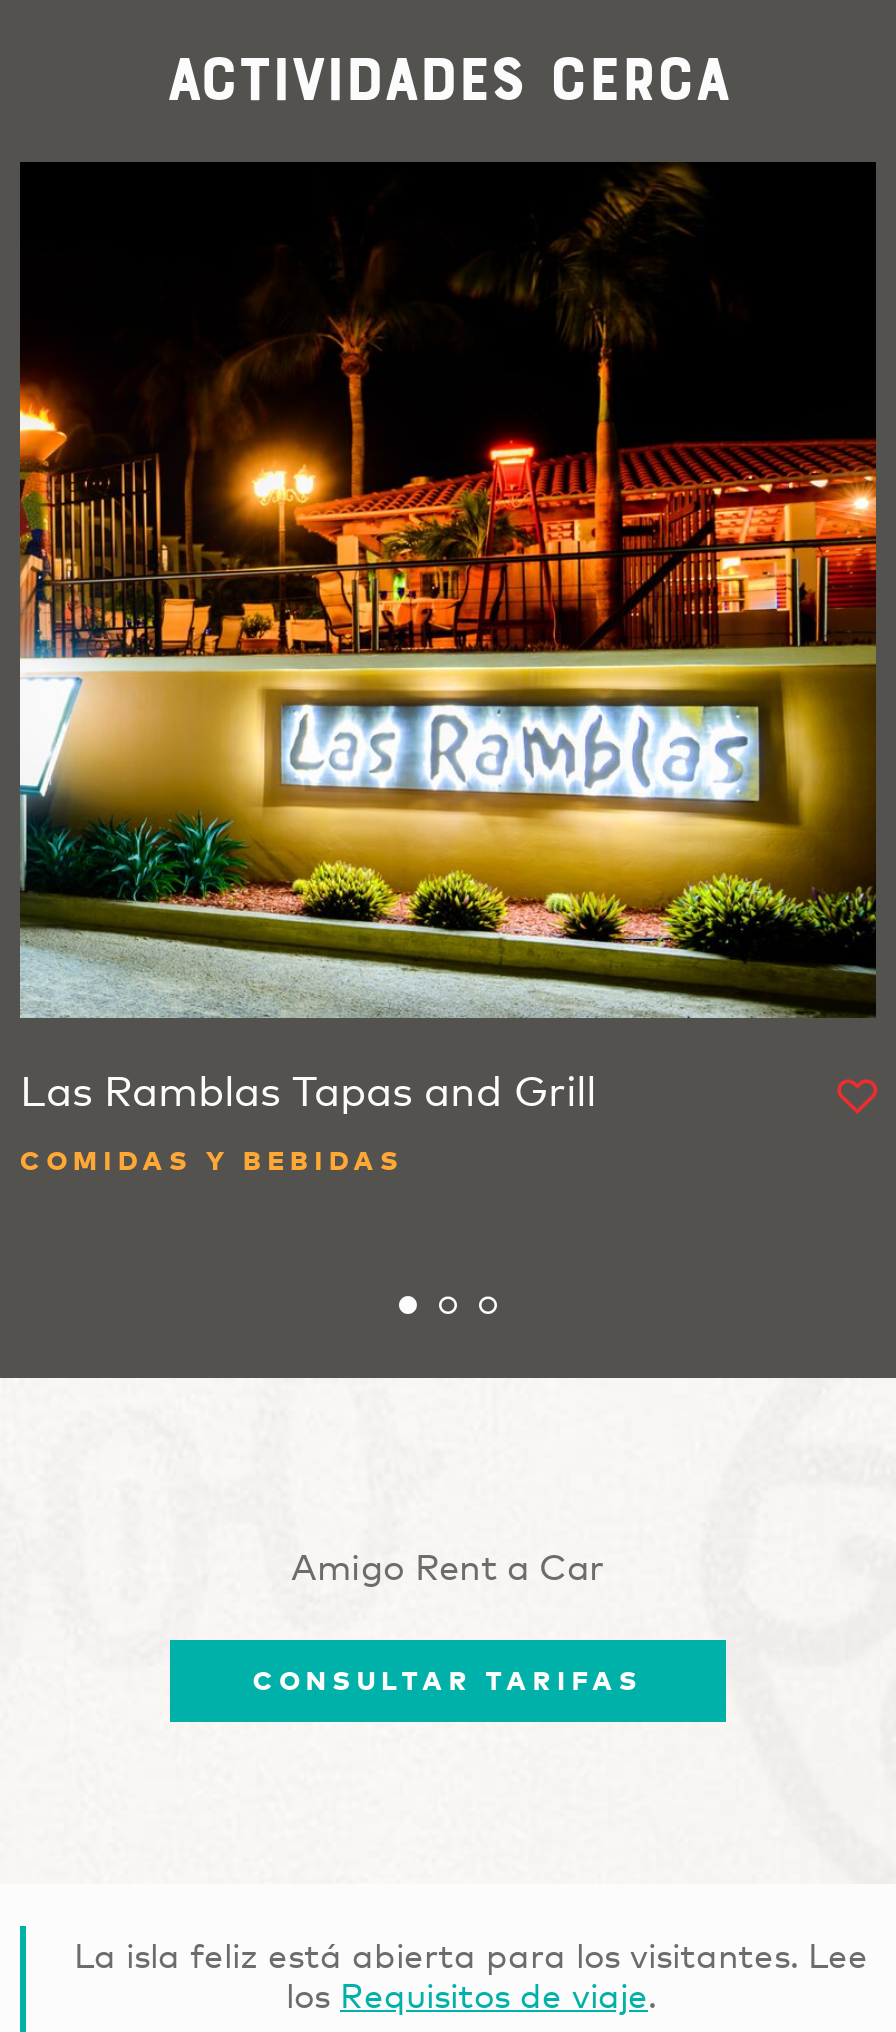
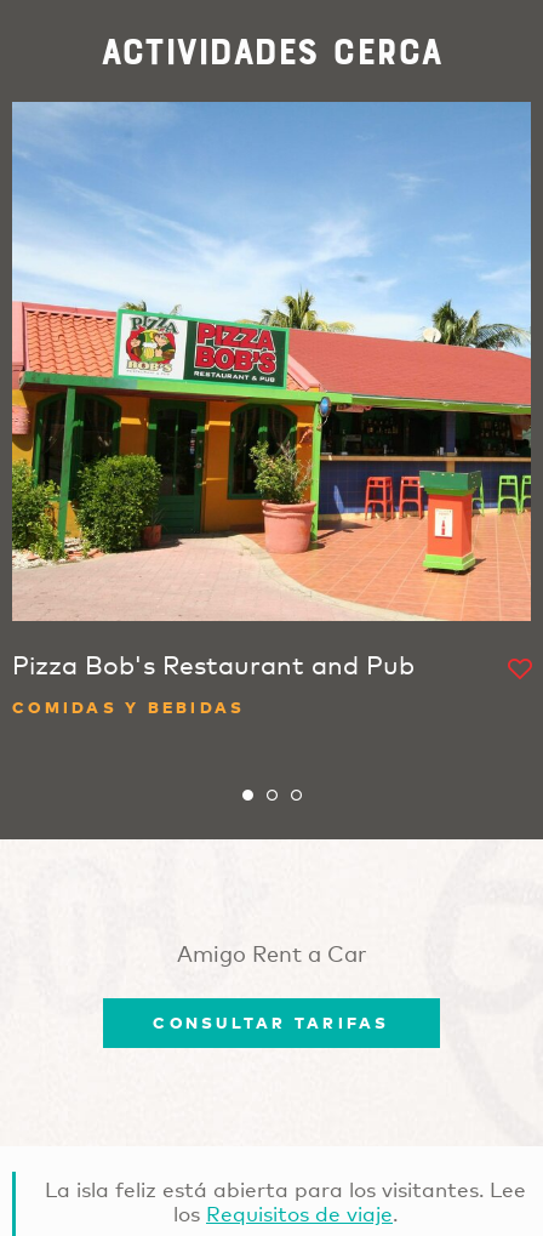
[18,160,878,1116] [image] | Las Ramblas Tapas and Grill -> [11,101,532,681] [image] | Pizza Bob's Restaurant and Pub

